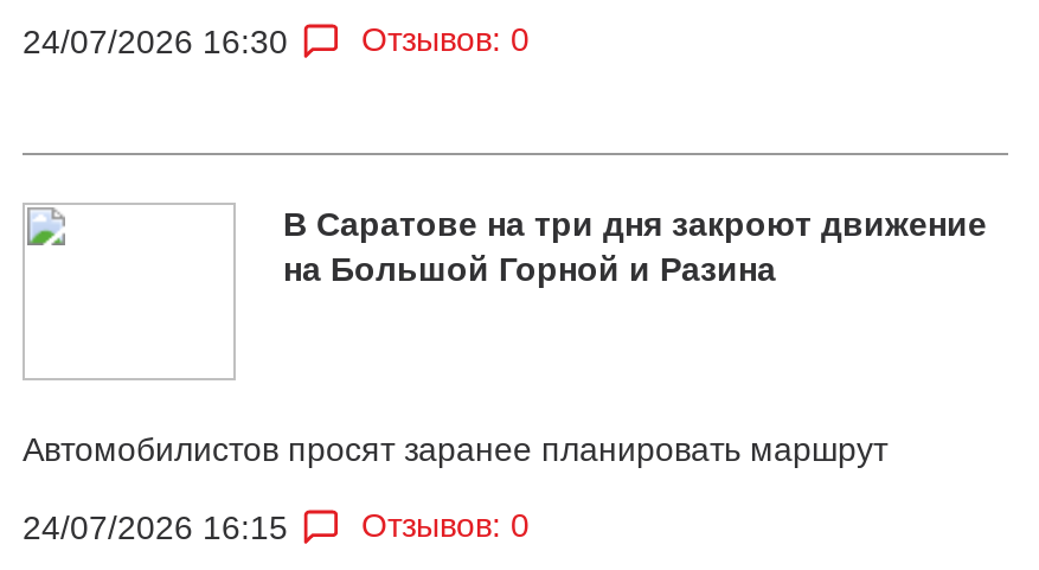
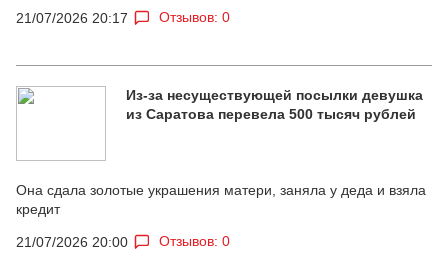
[23,19,530,60] 24/07/2026 16:30 Отзывов: 0 -> [16,9,230,26] 21/07/2026 20:17 Отзывов: 0
[283,204,987,287] В Саратове на три дня закроют движение | на Большой Горной и Разина -> [126,87,423,122] Из-за несуществующей посылки девушка | из Саратова перевела 500 тысяч рублей
[23,429,887,467] Автомобилистов просят заранее планировать маршрут -> [16,182,426,217] Она сдала золотые украшения матери, заняла у деда и взяла | кредит
[23,505,530,546] 24/07/2026 16:15 Отзывов: 0 -> [16,233,230,250] 21/07/2026 20:00 Отзывов: 0

